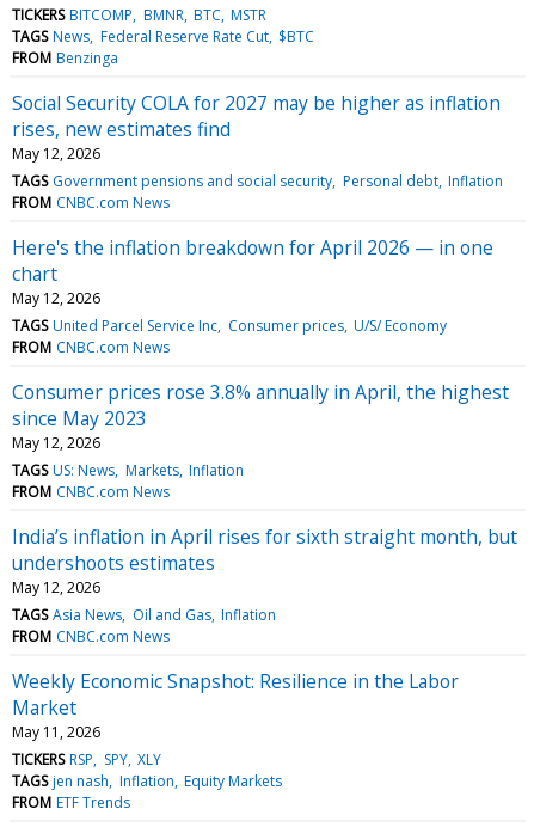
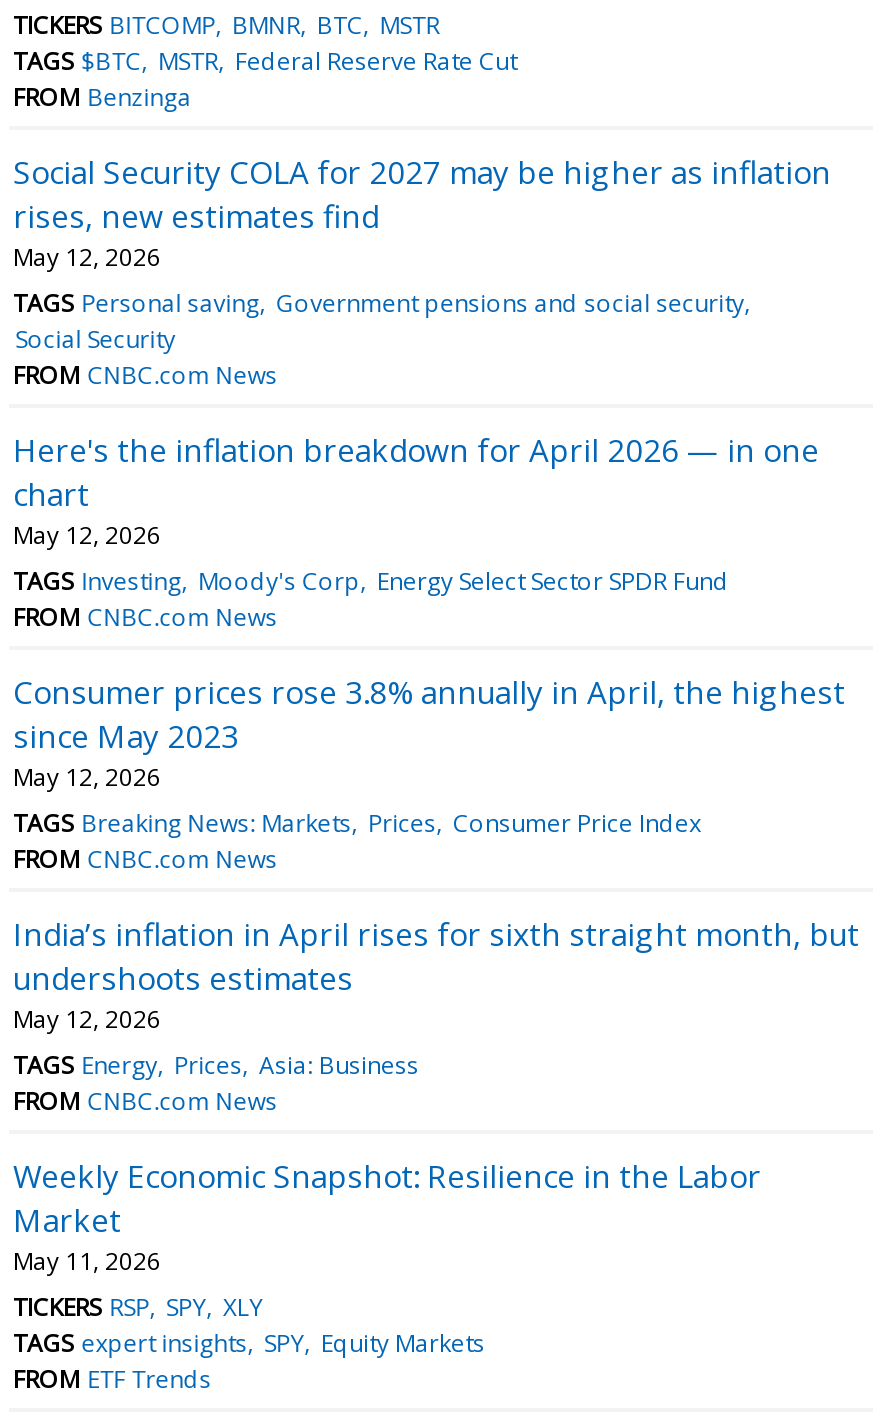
[12,26,314,46] TAGS News Federal Reserve Rate Cut $BTC -> [13,44,517,78] TAGS $BTC MSTR Federal Reserve Rate Cut
[12,171,503,191] TAGS Government pensions and social security Personal debt Inflation -> [13,286,744,356] TAGS Personal saving Government pensions and social security | Social Security
[12,315,447,336] TAGS United Parcel Service Inc Consumer prices U/S/ Economy -> [13,564,729,598] TAGS Investing Moody's Corp Energy Select Sector SPDR Fund
[12,460,244,480] TAGS US: News Markets Inflation -> [13,806,701,840] TAGS Breaking News: Markets Prices Consumer Price Index
[12,605,276,625] TAGS Asia News Oil and Gas Inflation -> [13,1048,419,1082] TAGS Energy Prices Asia: Business
[12,771,282,791] TAGS jen nash Inflation Equity Markets -> [13,1326,485,1360] TAGS expert insights SPY Equity Markets

